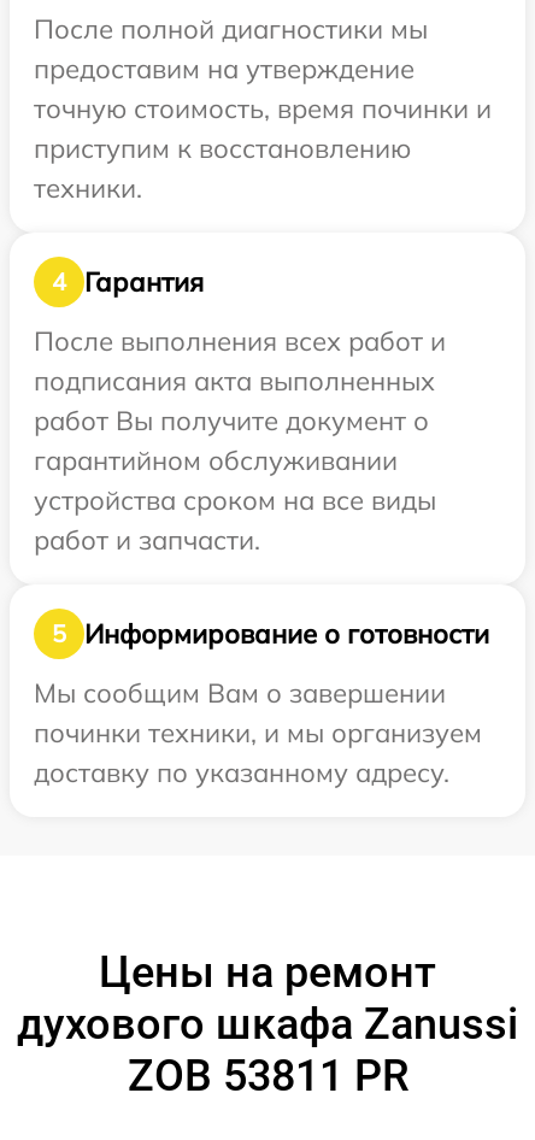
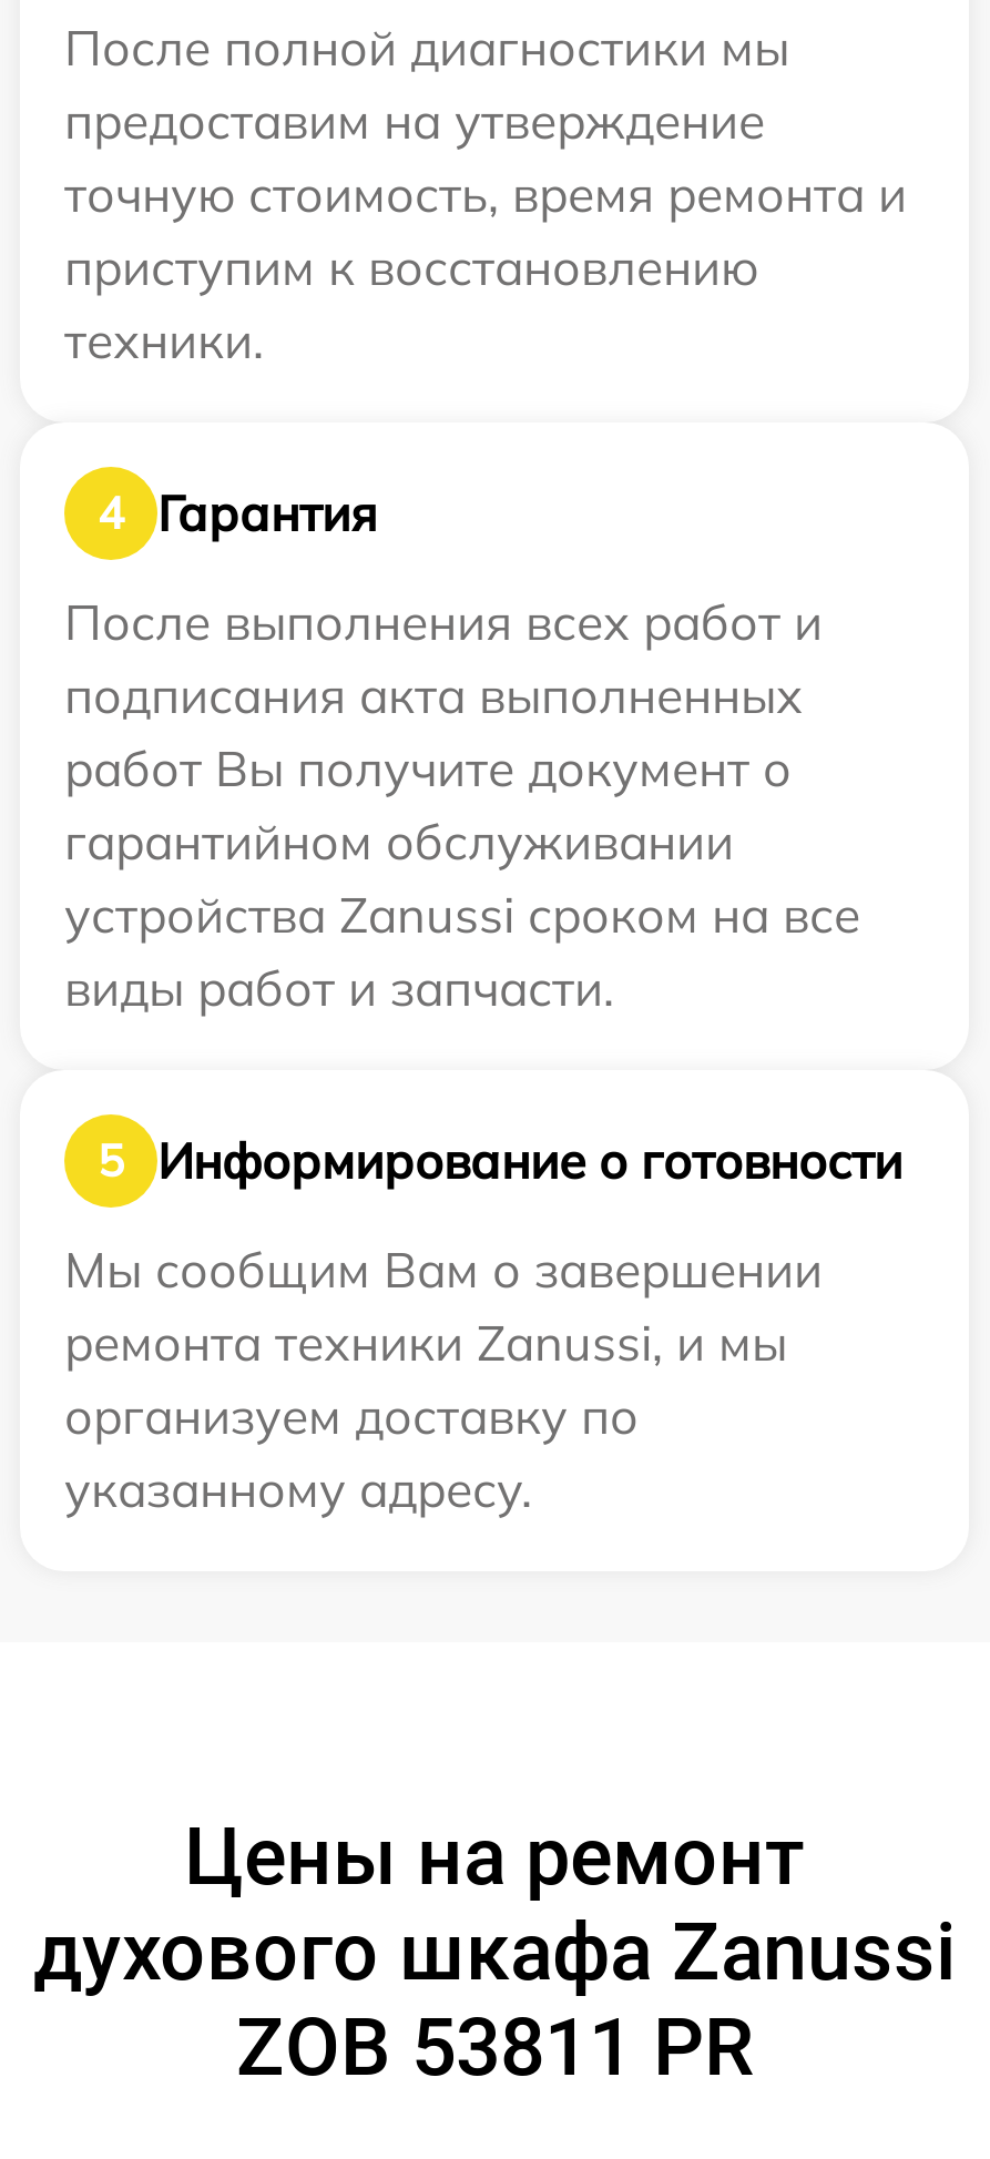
[34,92,492,125] точную стоимость, время починки и -> [64,163,907,225] точную стоимость, время ремонта и
[34,483,436,557] устройства сроком на все виды | работ и запчасти. -> [64,884,860,1019] устройства Zanussi сроком на все | виды работ и запчасти.
[34,716,482,789] починки техники, и мы организуем | доставку по указанному адресу. -> [64,1312,787,1520] ремонта техники Zanussi, и мы | организуем доставку по | указанному адресу.

